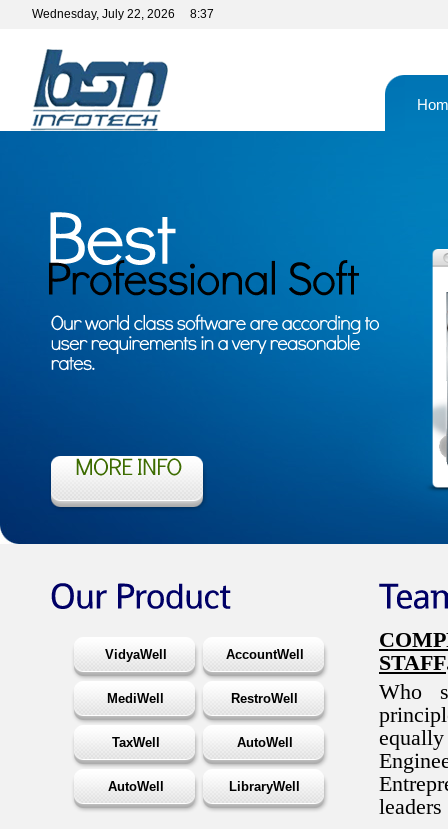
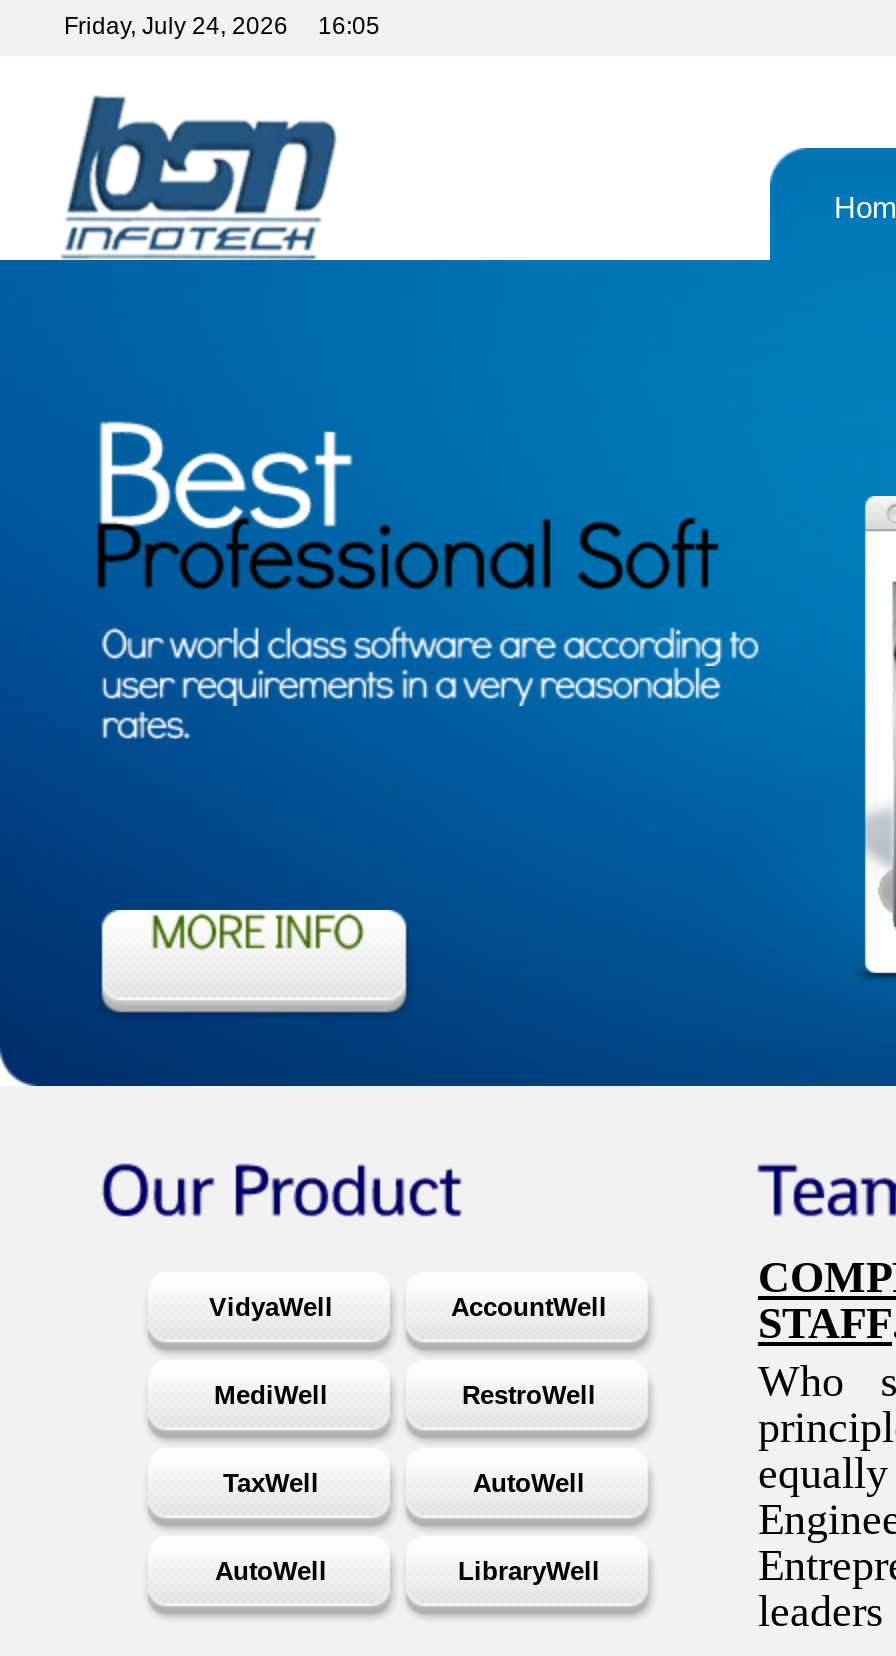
[32,7,214,21] Wednesday, July 22, 2026 8:37 -> [64,12,380,40] Friday, July 24, 2026 16:05

